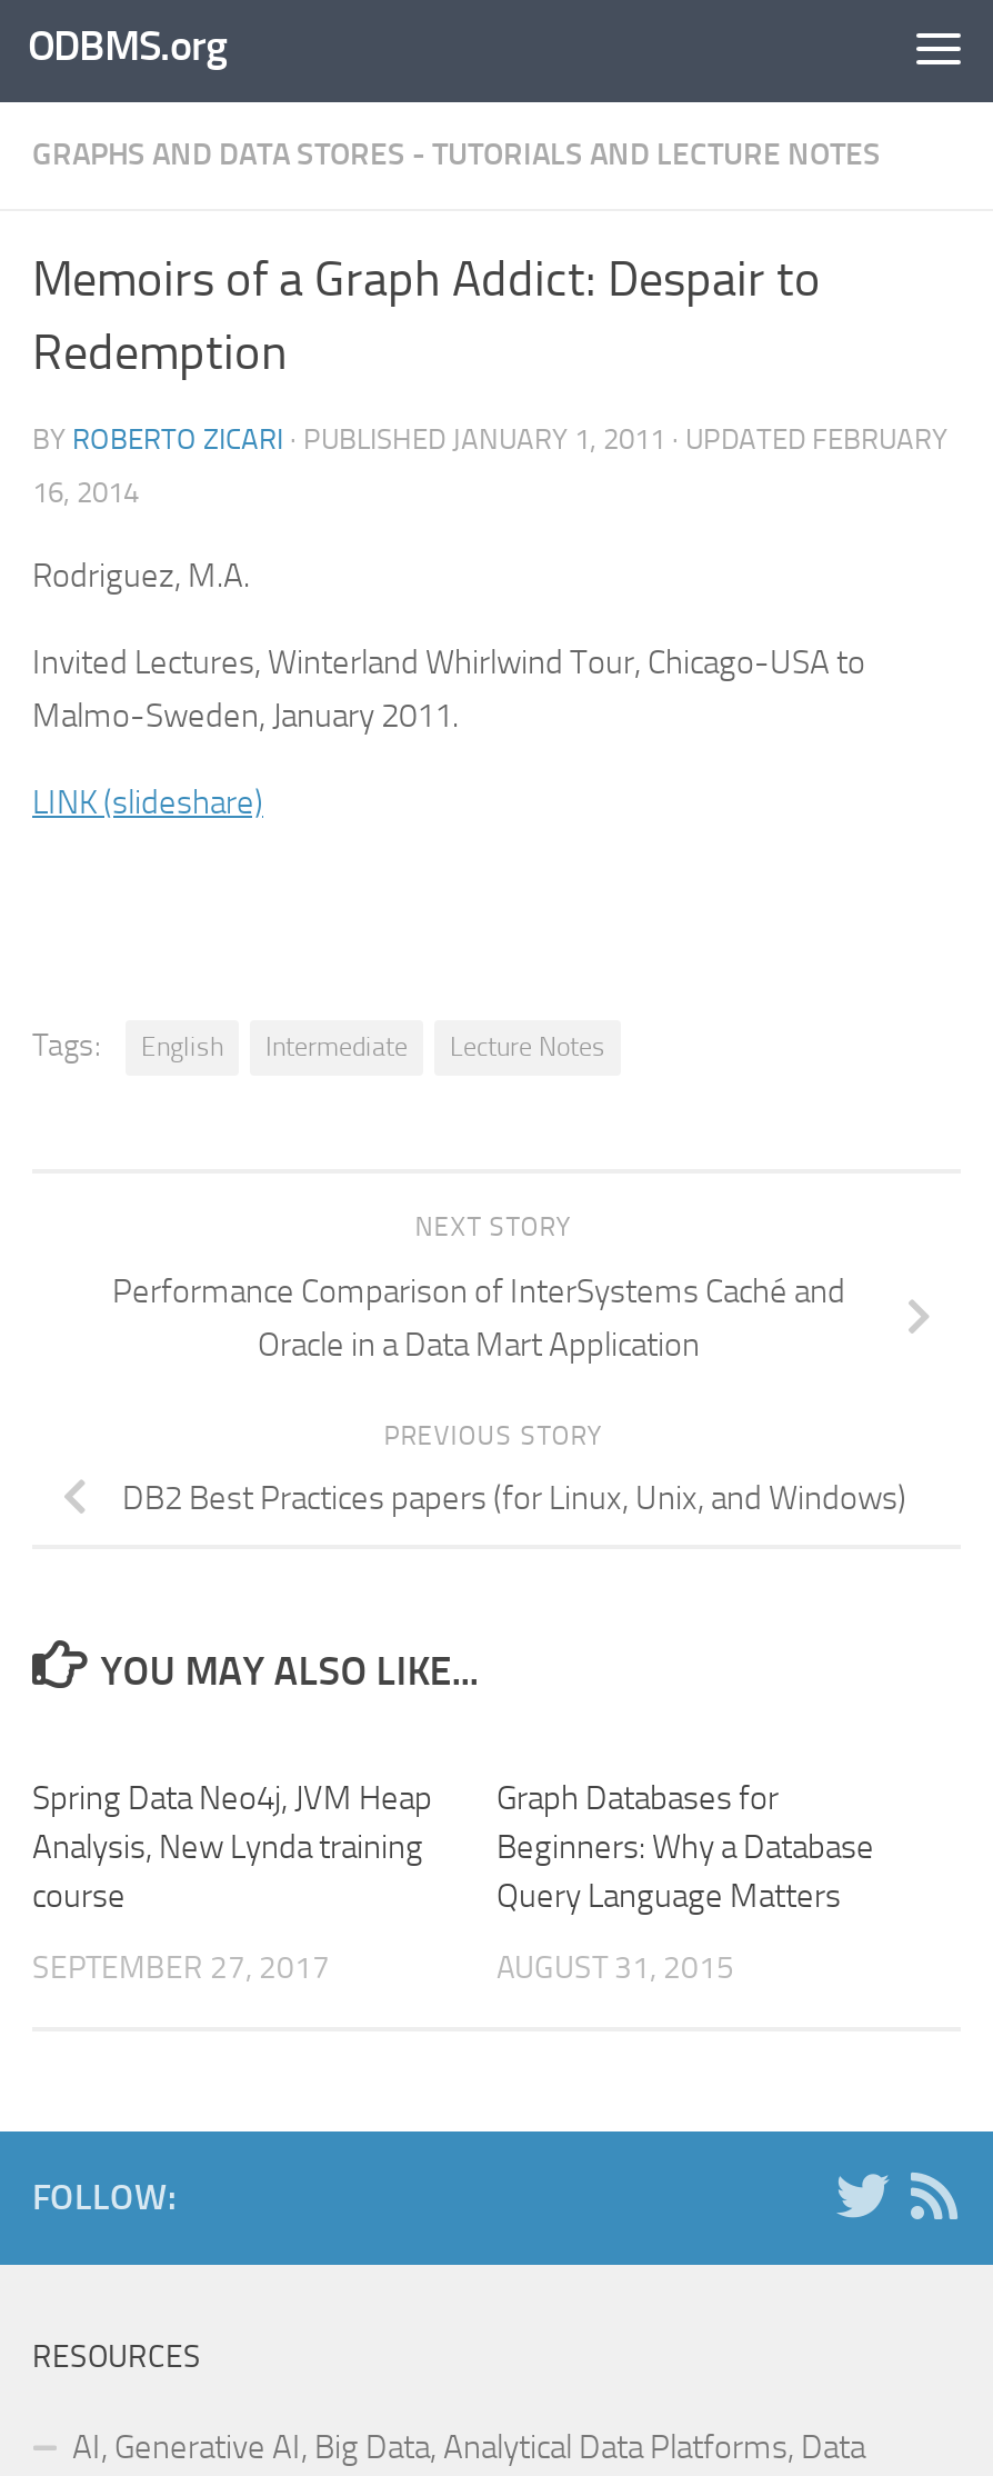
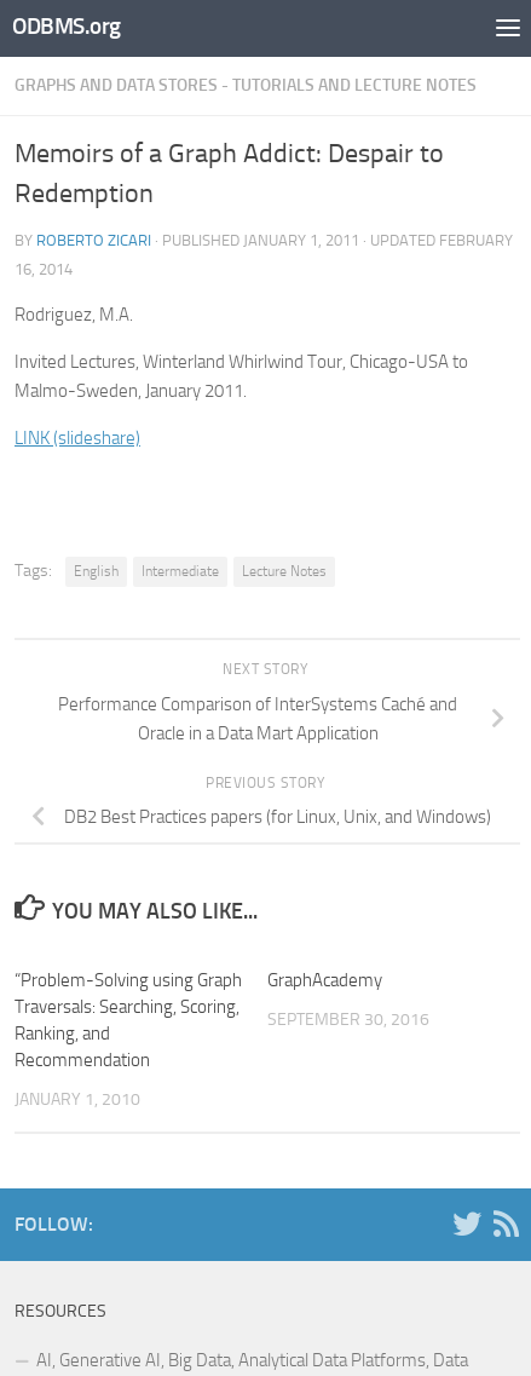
[32,1777,432,1915] Spring Data Neo4j, JVM Heap | Analysis, New Lynda training | course -> [15,969,242,1070] “Problem-Solving using Graph | Traversals: Searching, Scoring, | Ranking, and | Recommendation
[496,1777,874,1915] Graph Databases for | Beginners: Why a Database | Query Language Matters -> [267,969,382,991] GraphAcademy
[32,1948,330,1986] SEPTEMBER 27, 2017 -> [15,1089,140,1109] JANUARY 1, 2010
[496,1948,734,1986] AUGUST 31, 2015 -> [267,1009,429,1029] SEPTEMBER 30, 2016

